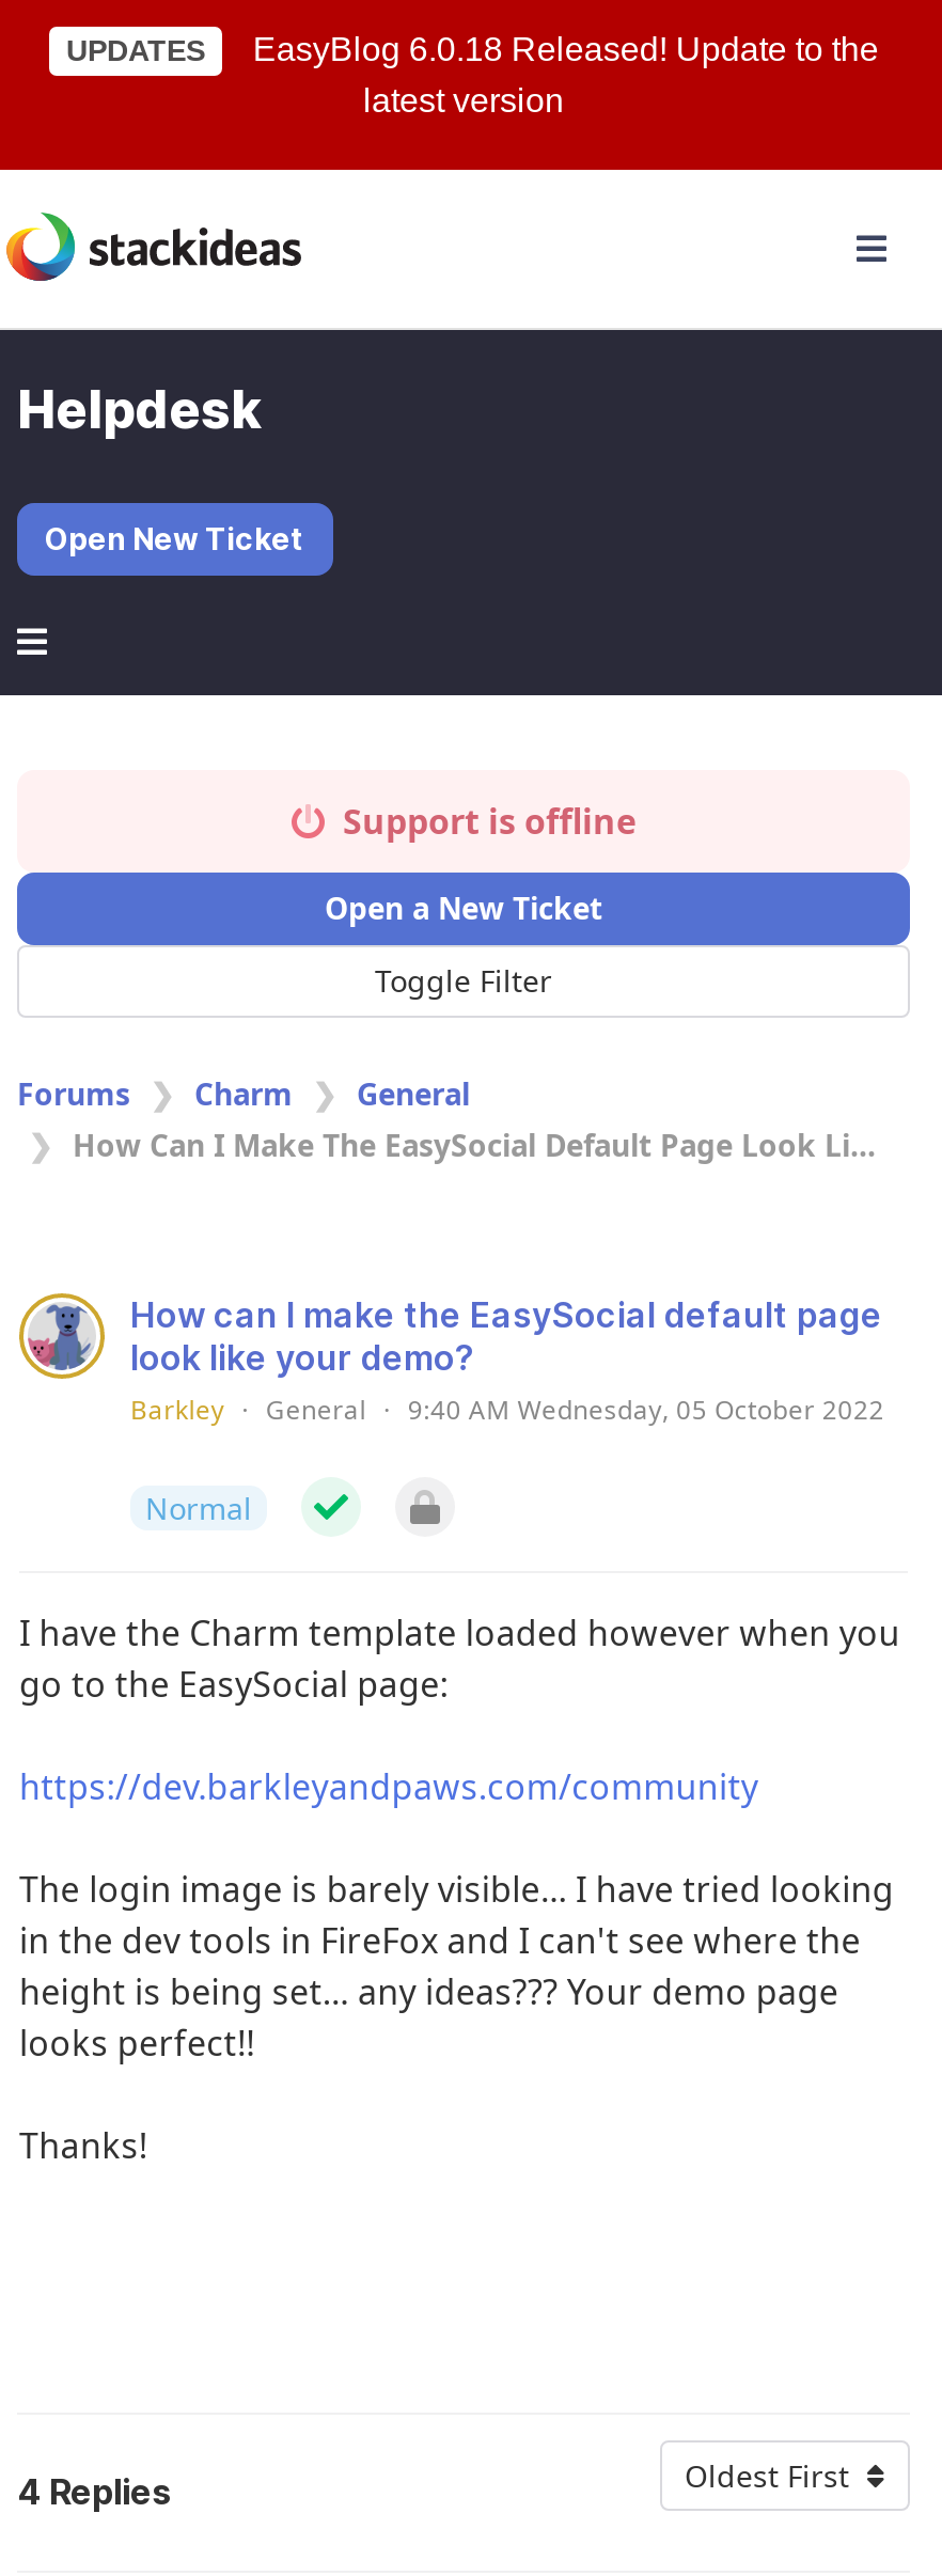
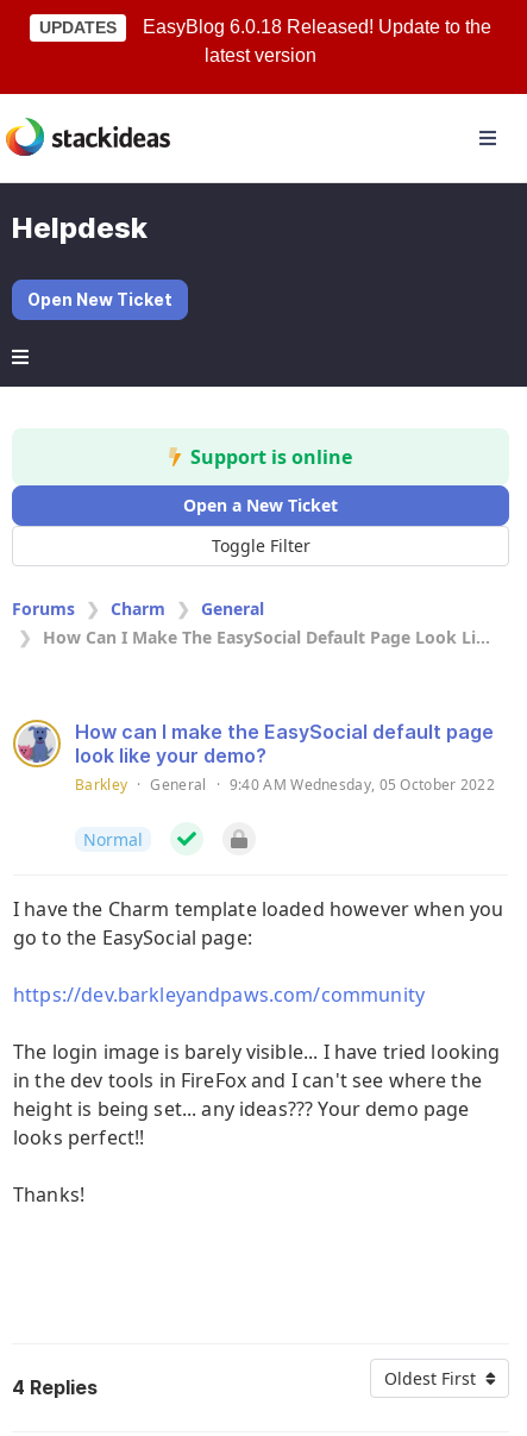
[326,798,635,845] Support is offline -> [181,444,352,470] Support is online

